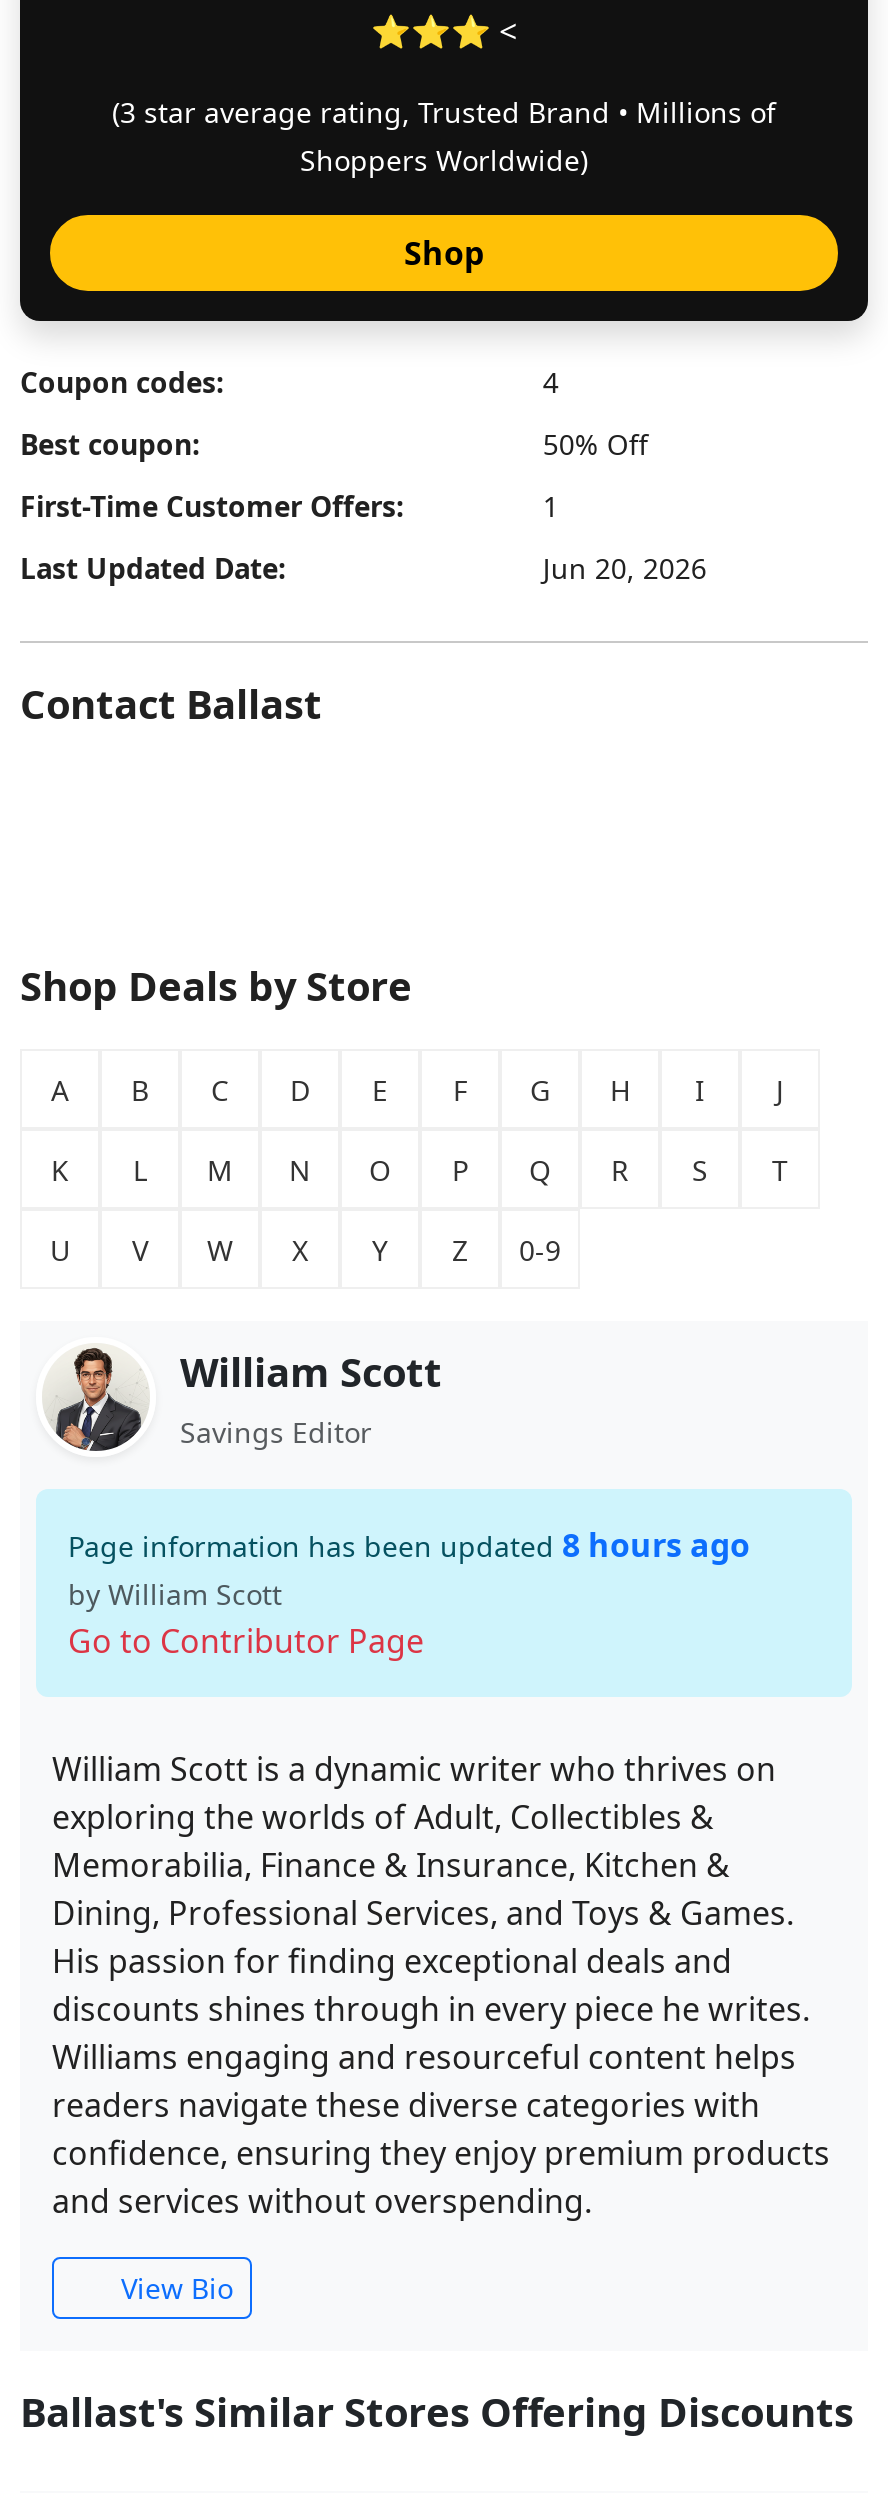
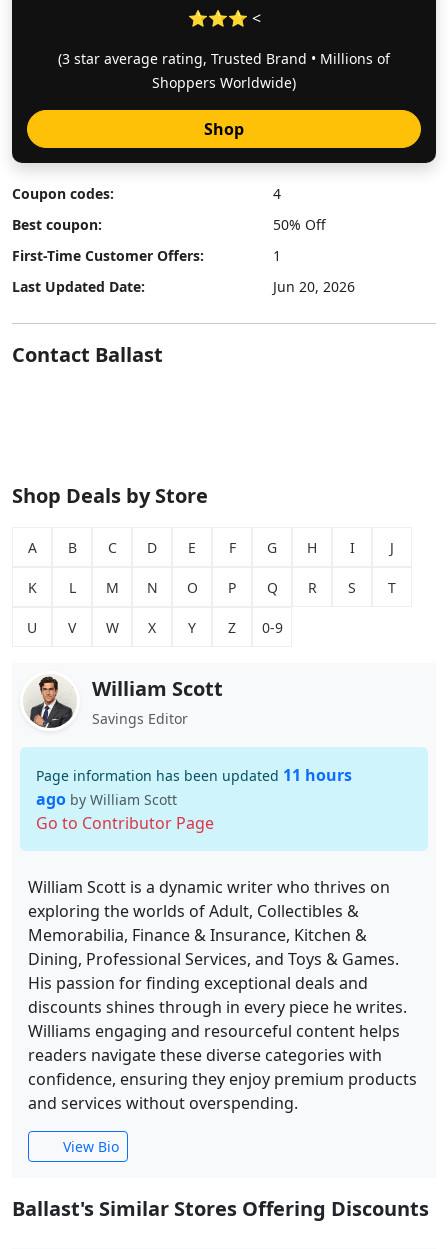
[68,1523,750,1613] Page information has been updated 8 hours ago | by William Scott -> [36,764,352,810] Page information has been updated 11 hours | ago by William Scott

